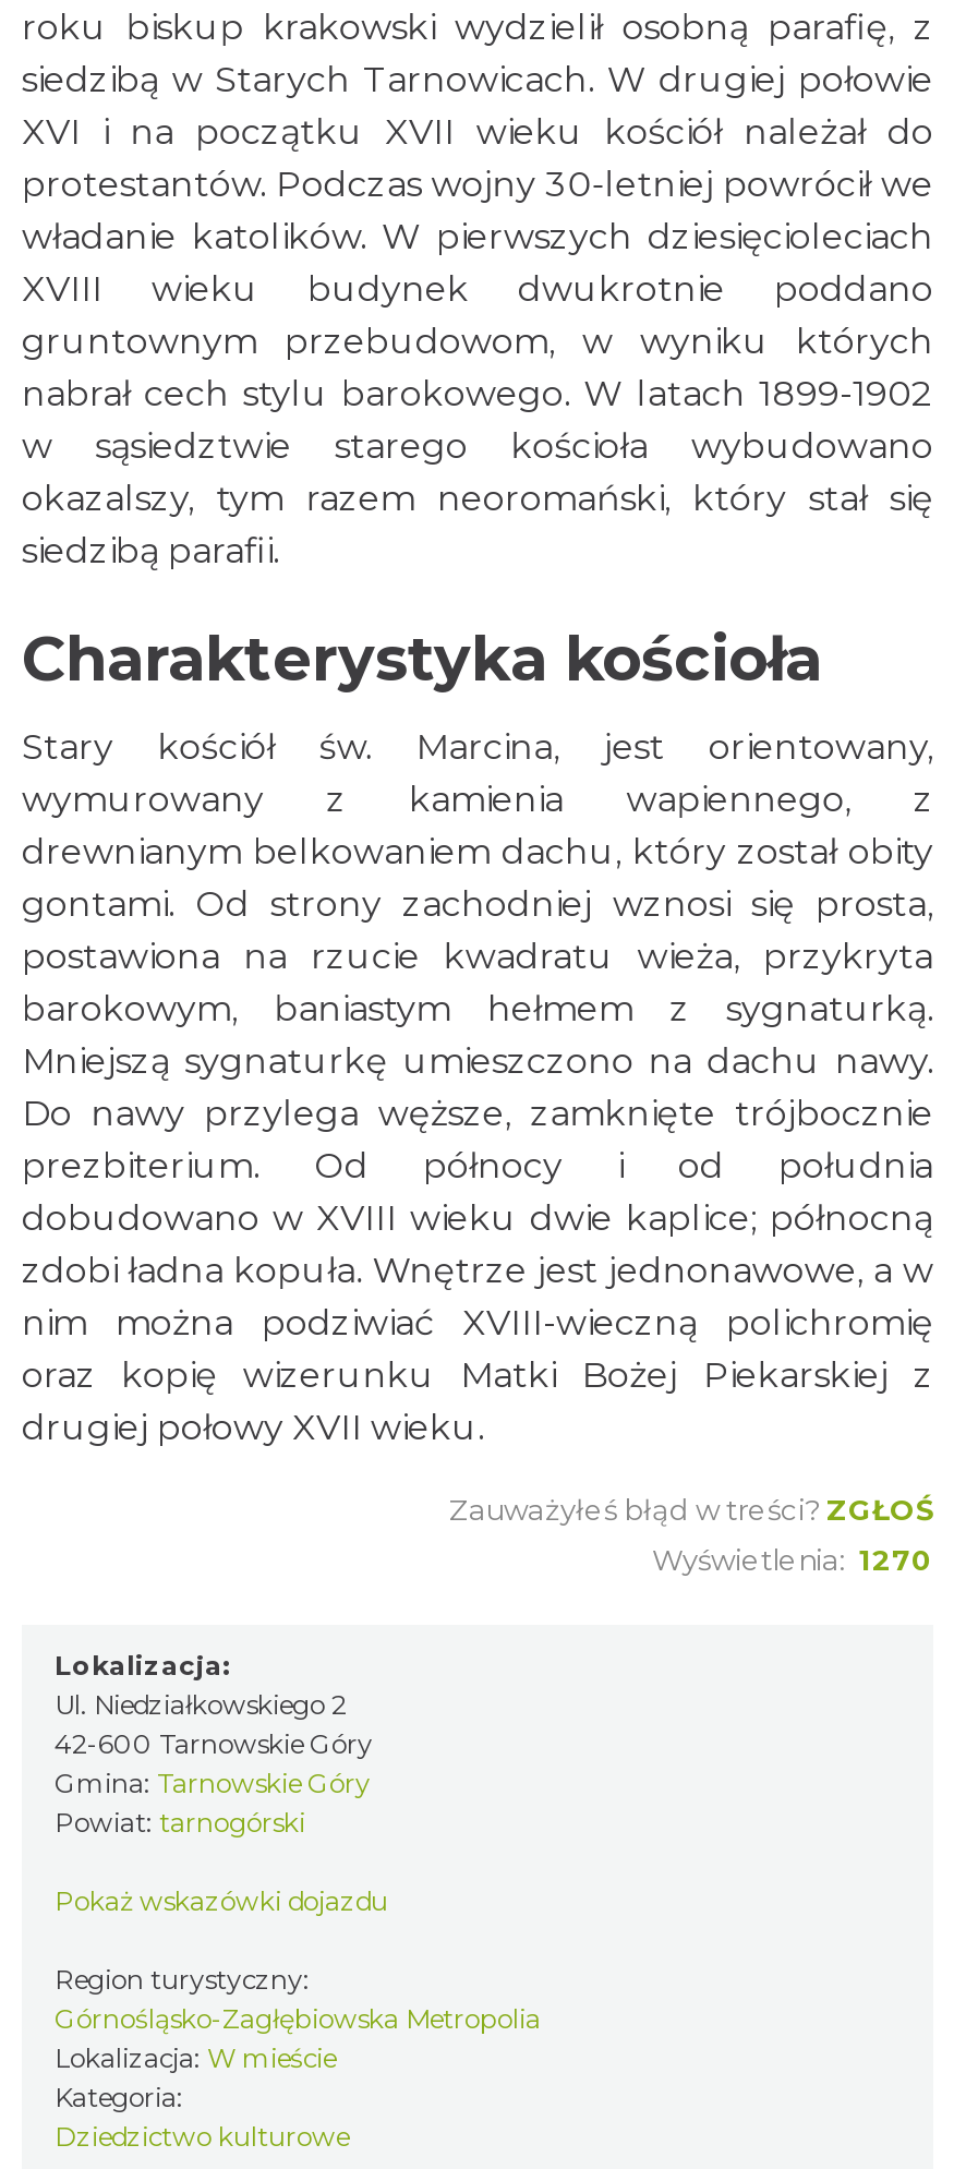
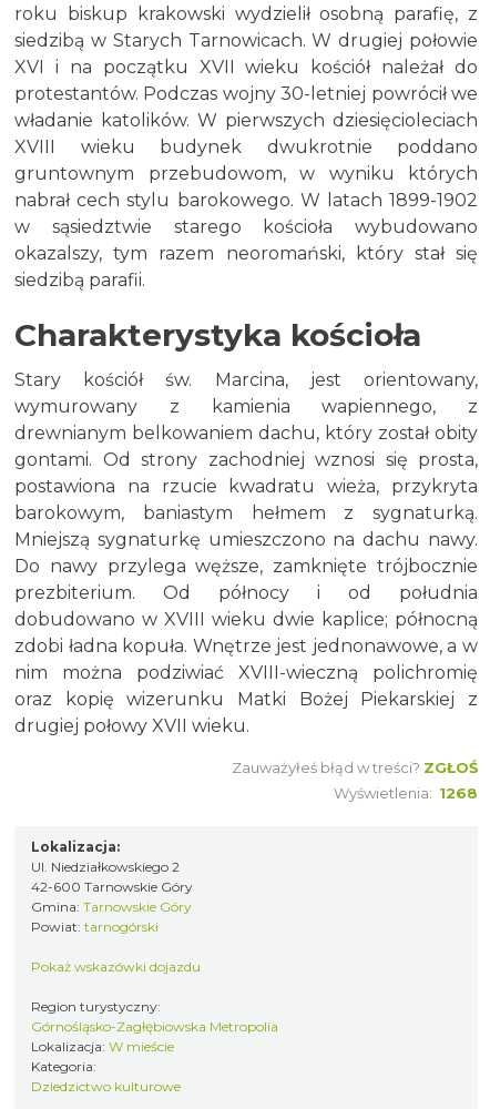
[652,1542,933,1577] Wyświetlenia: 1270 -> [334,784,478,802] Wyświetlenia: 1268

